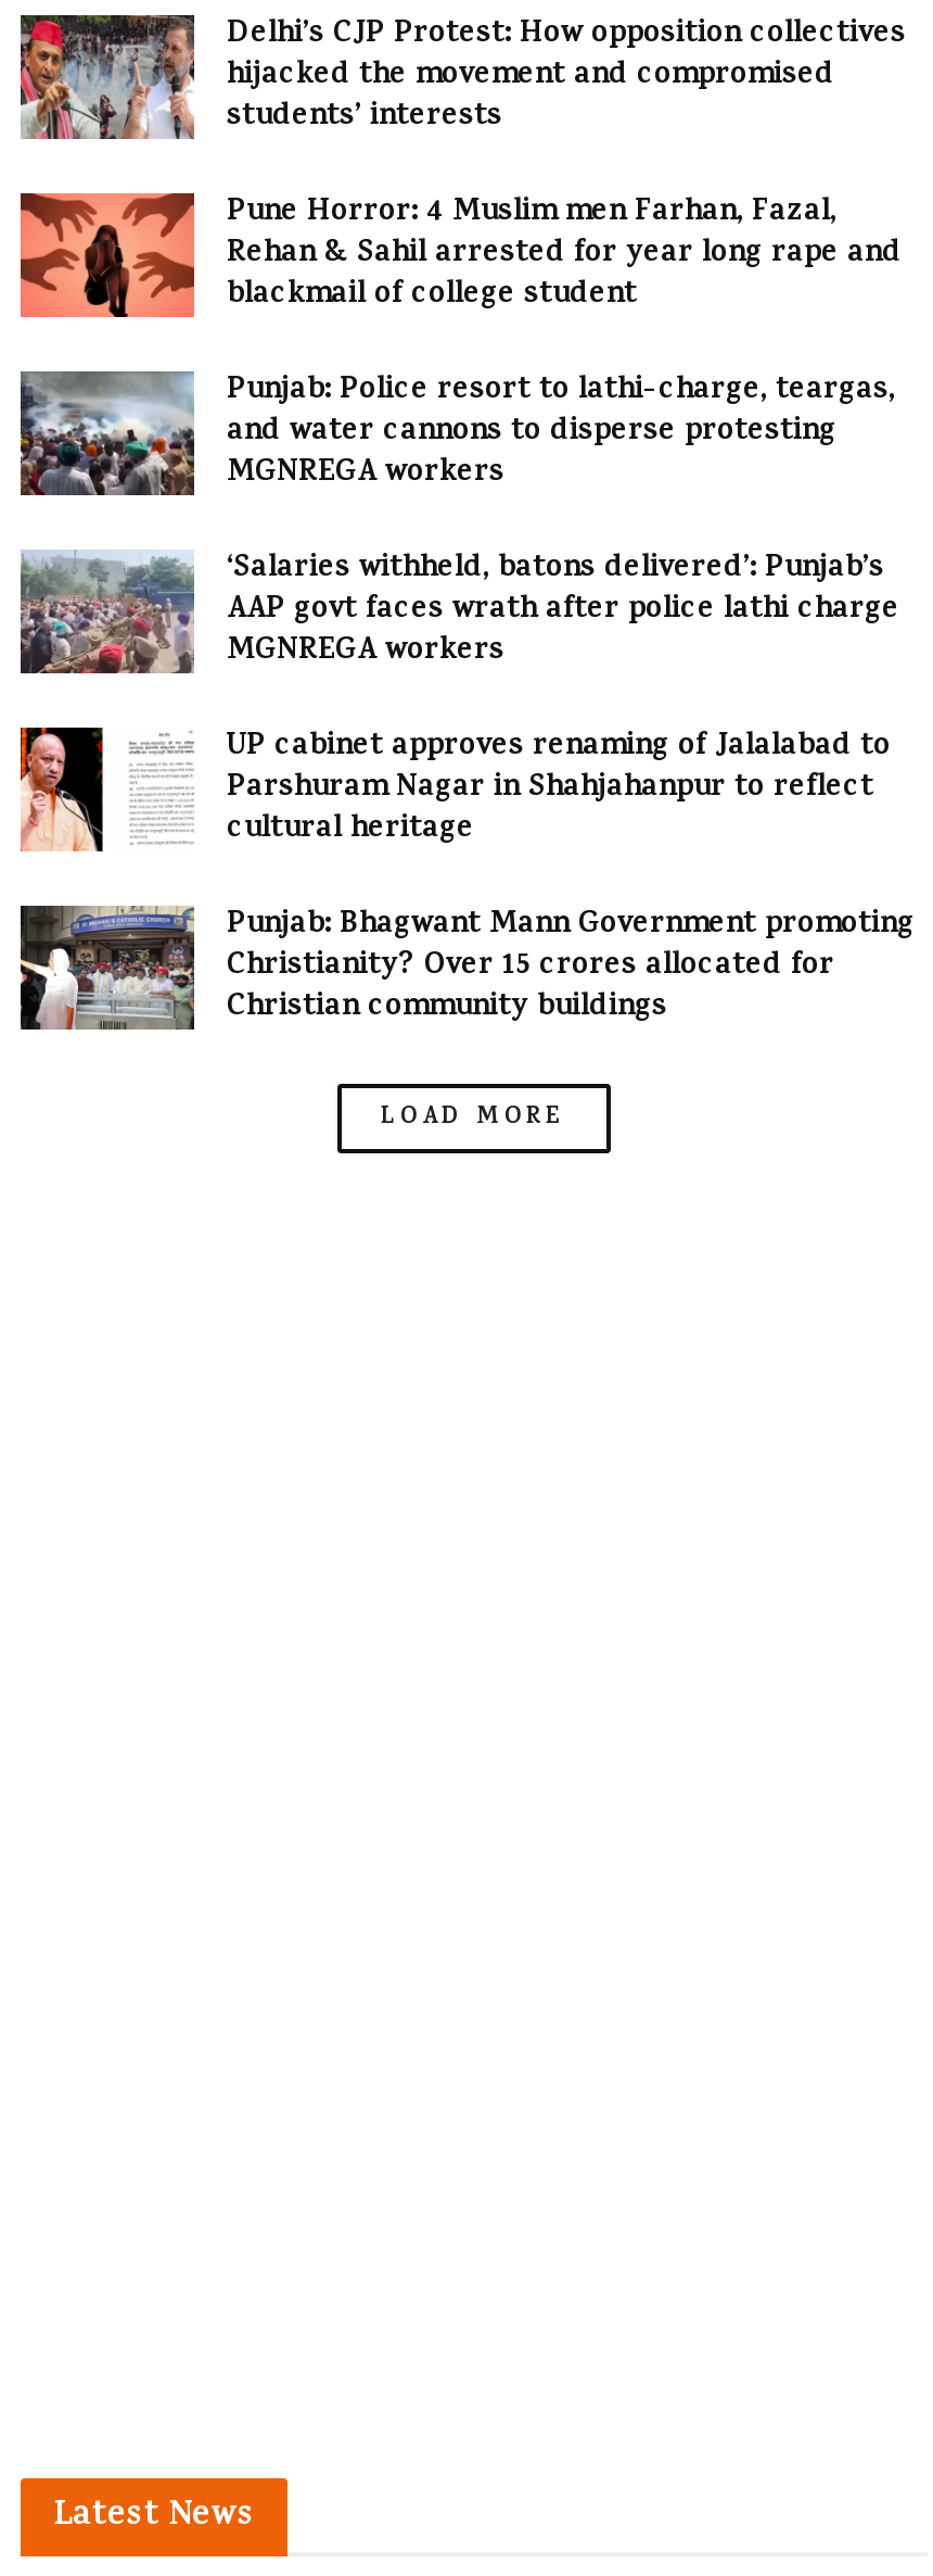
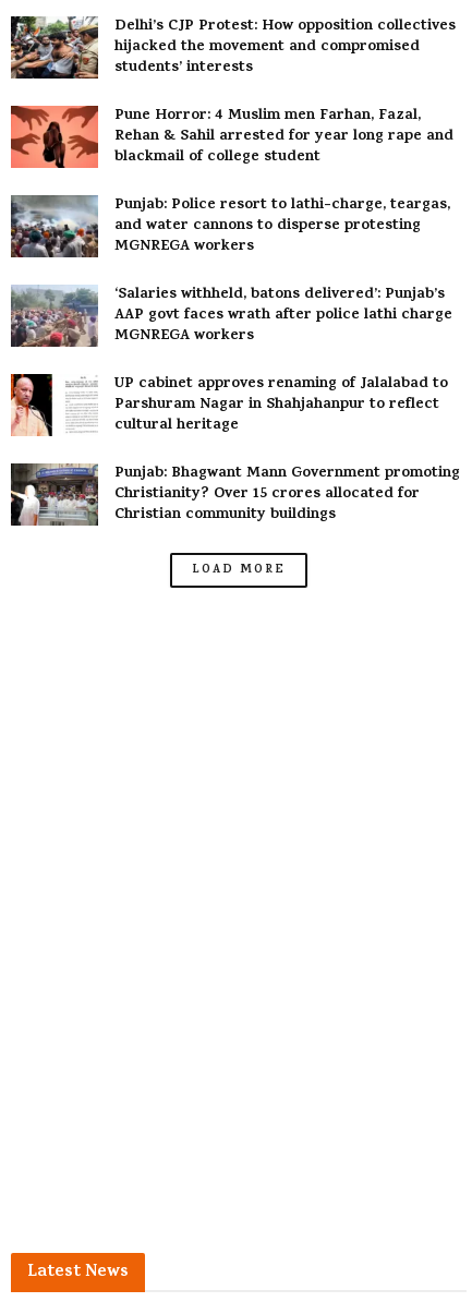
[18,13,196,141] [image] -> [10,15,99,80] [image]

